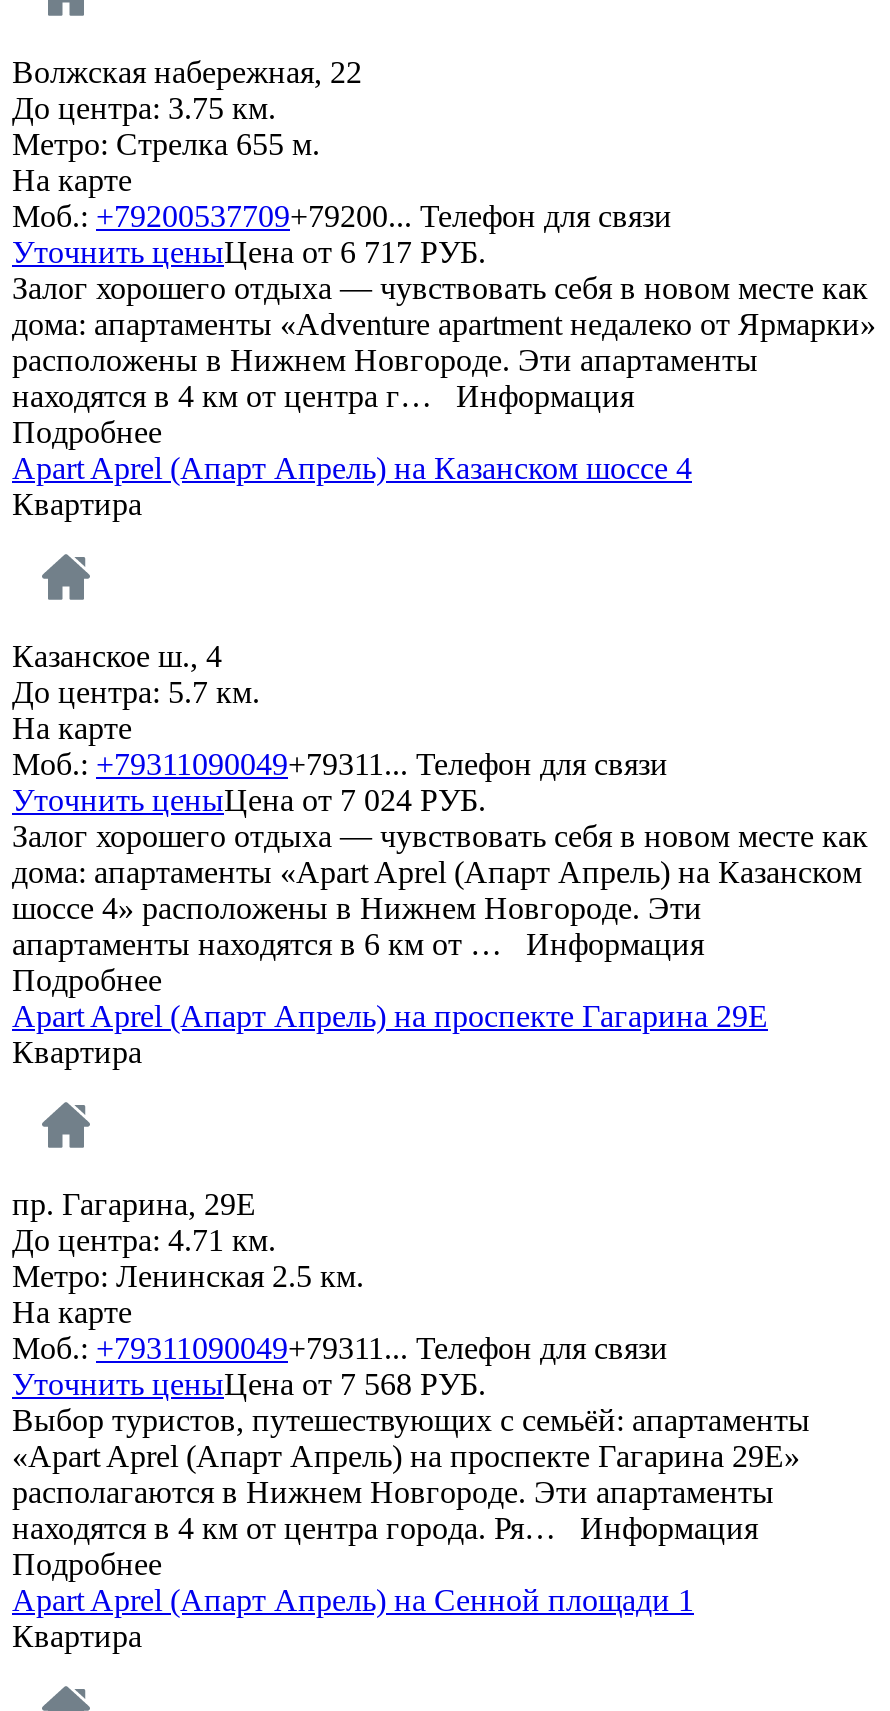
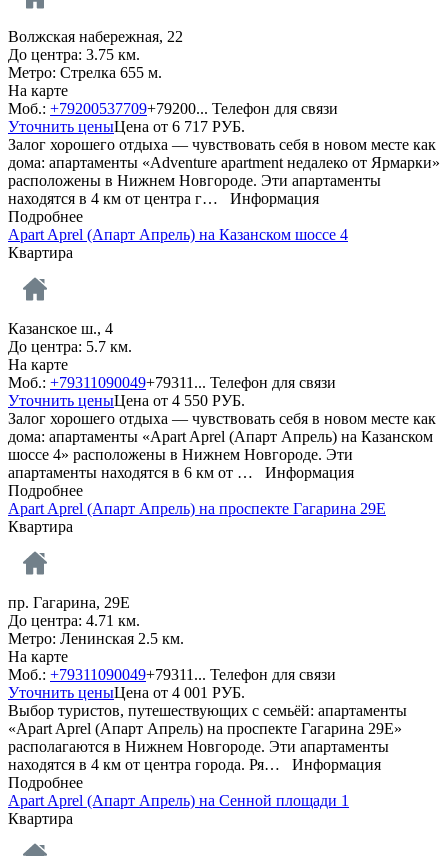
[12,783,486,817] Уточнить ценыЦена от 7 024 РУБ. -> [8,392,245,409] Уточнить ценыЦена от 4 550 РУБ.
[12,1367,486,1401] Уточнить ценыЦена от 7 568 РУБ. -> [8,684,245,701] Уточнить ценыЦена от 4 001 РУБ.

